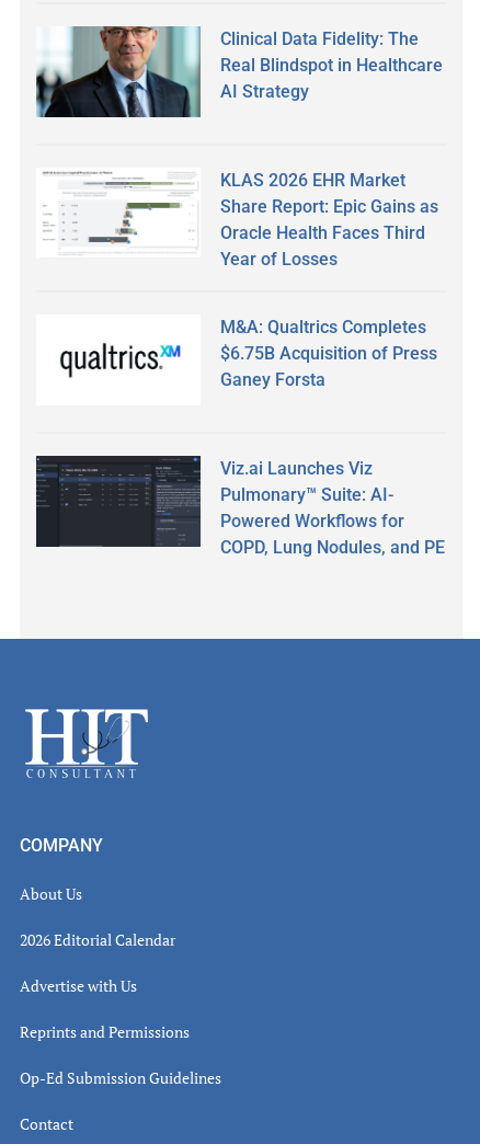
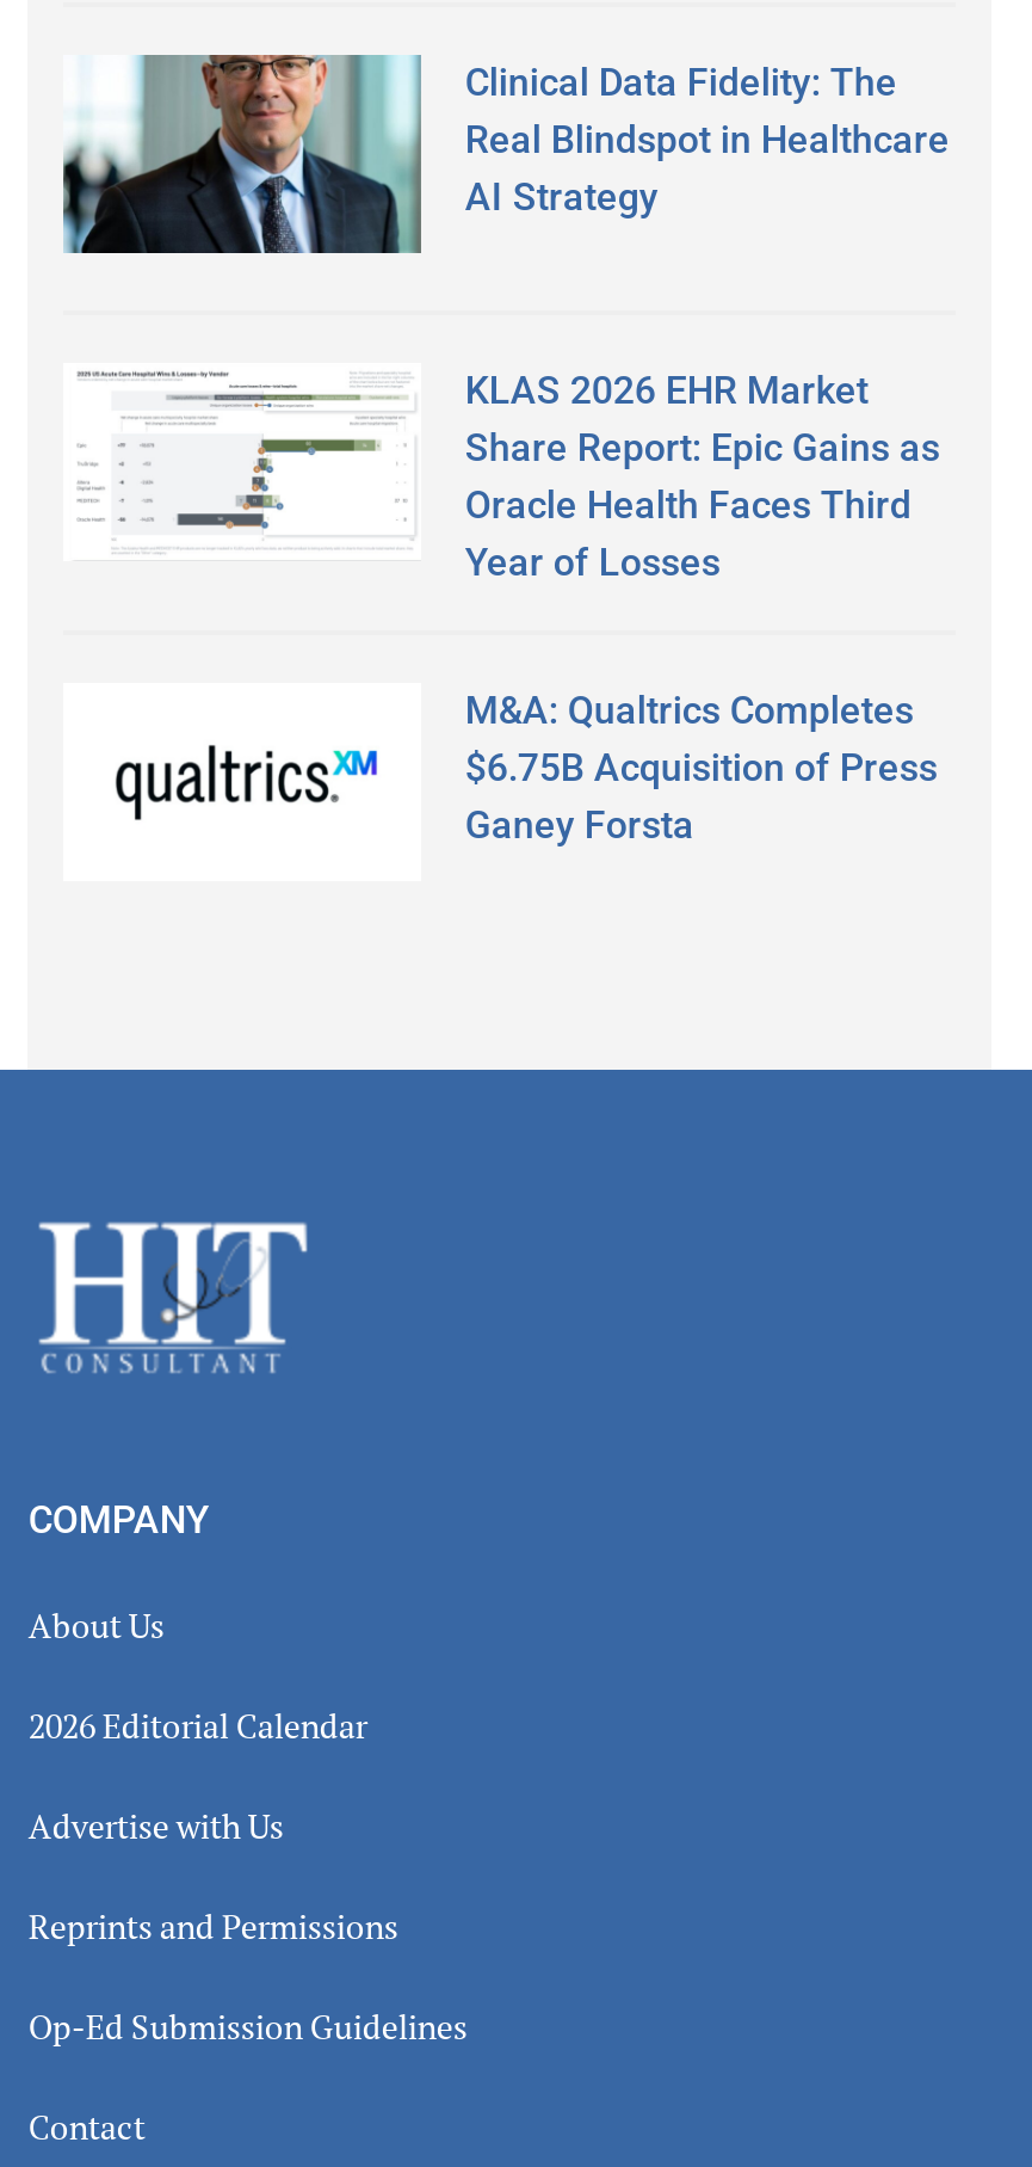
[35,455,445,558] [image] | Viz.ai Launches Viz | Pulmonary™ Suite: AI- | Powered Workflows for | COPD, Lung Nodules, and PE -> none

